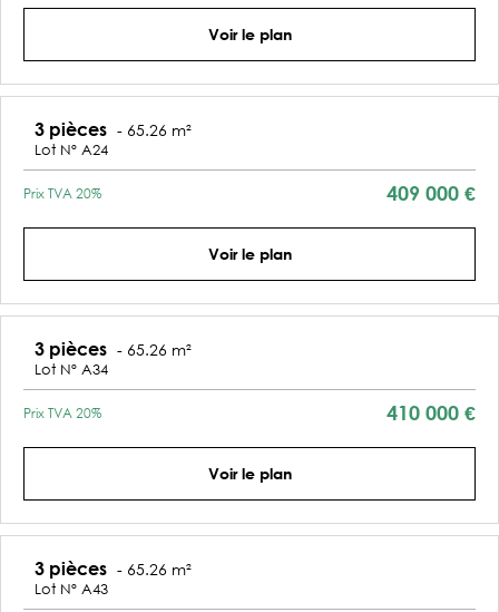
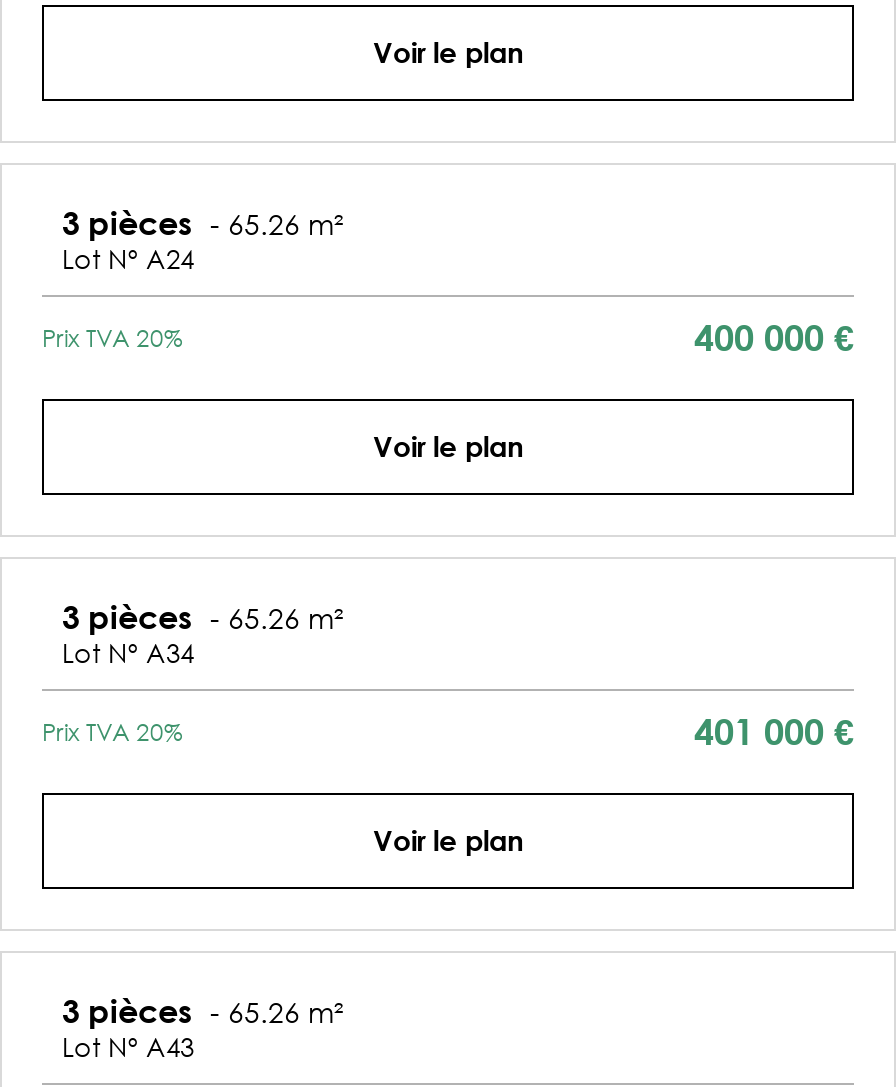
[387,181,476,205] 409 000 € -> [694,315,854,359] 400 000 €
[387,400,476,425] 410 000 € -> [694,709,854,753] 401 000 €

